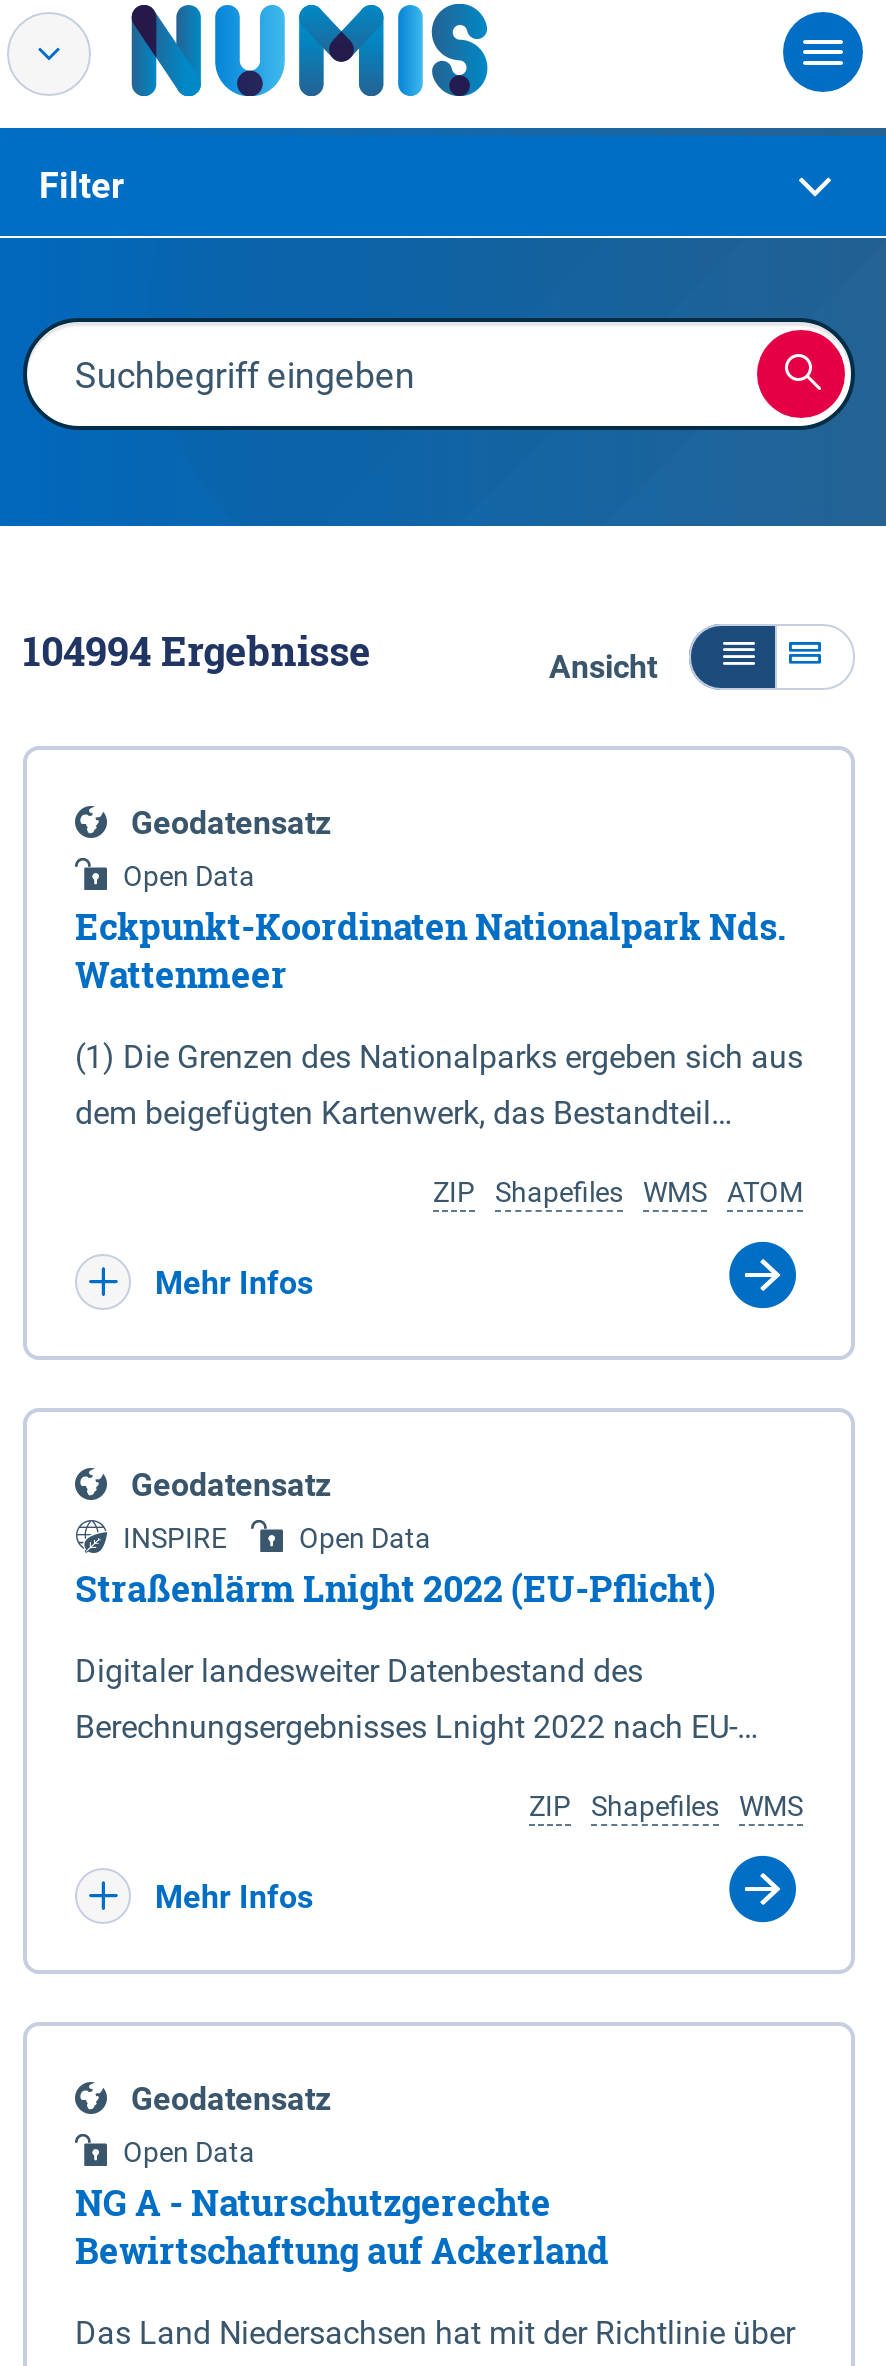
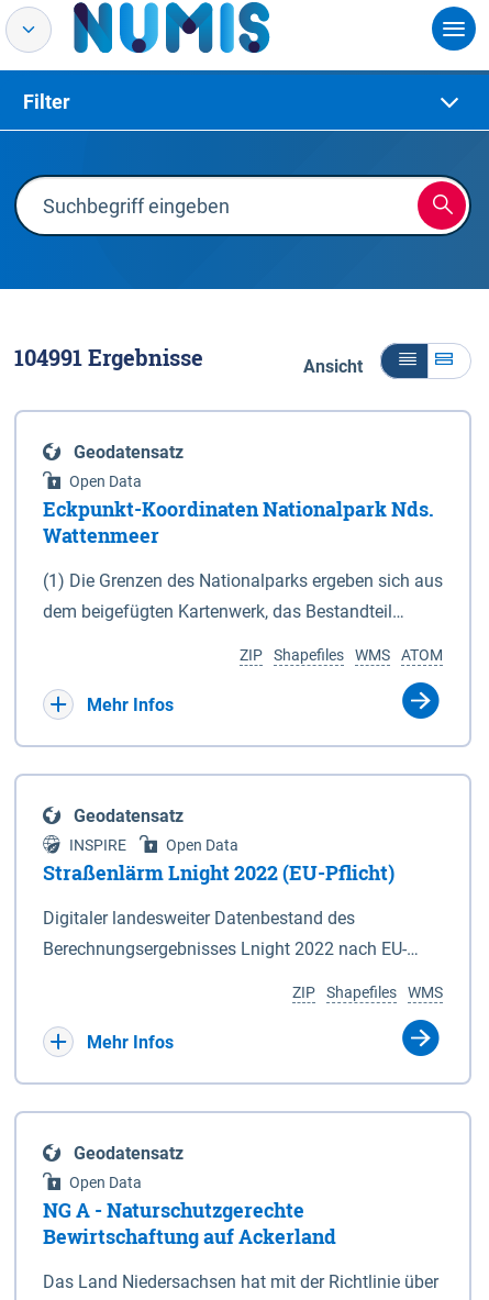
[23,624,371,676] 104994 Ergebnisse -> [14,343,203,371] 104991 Ergebnisse

